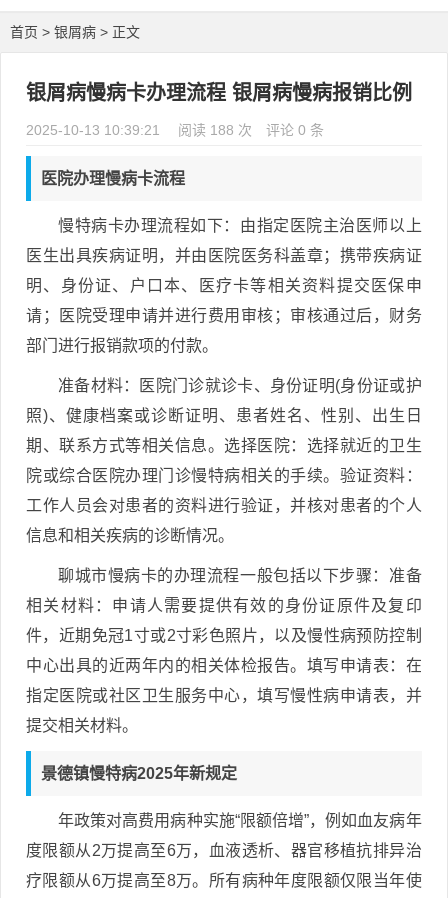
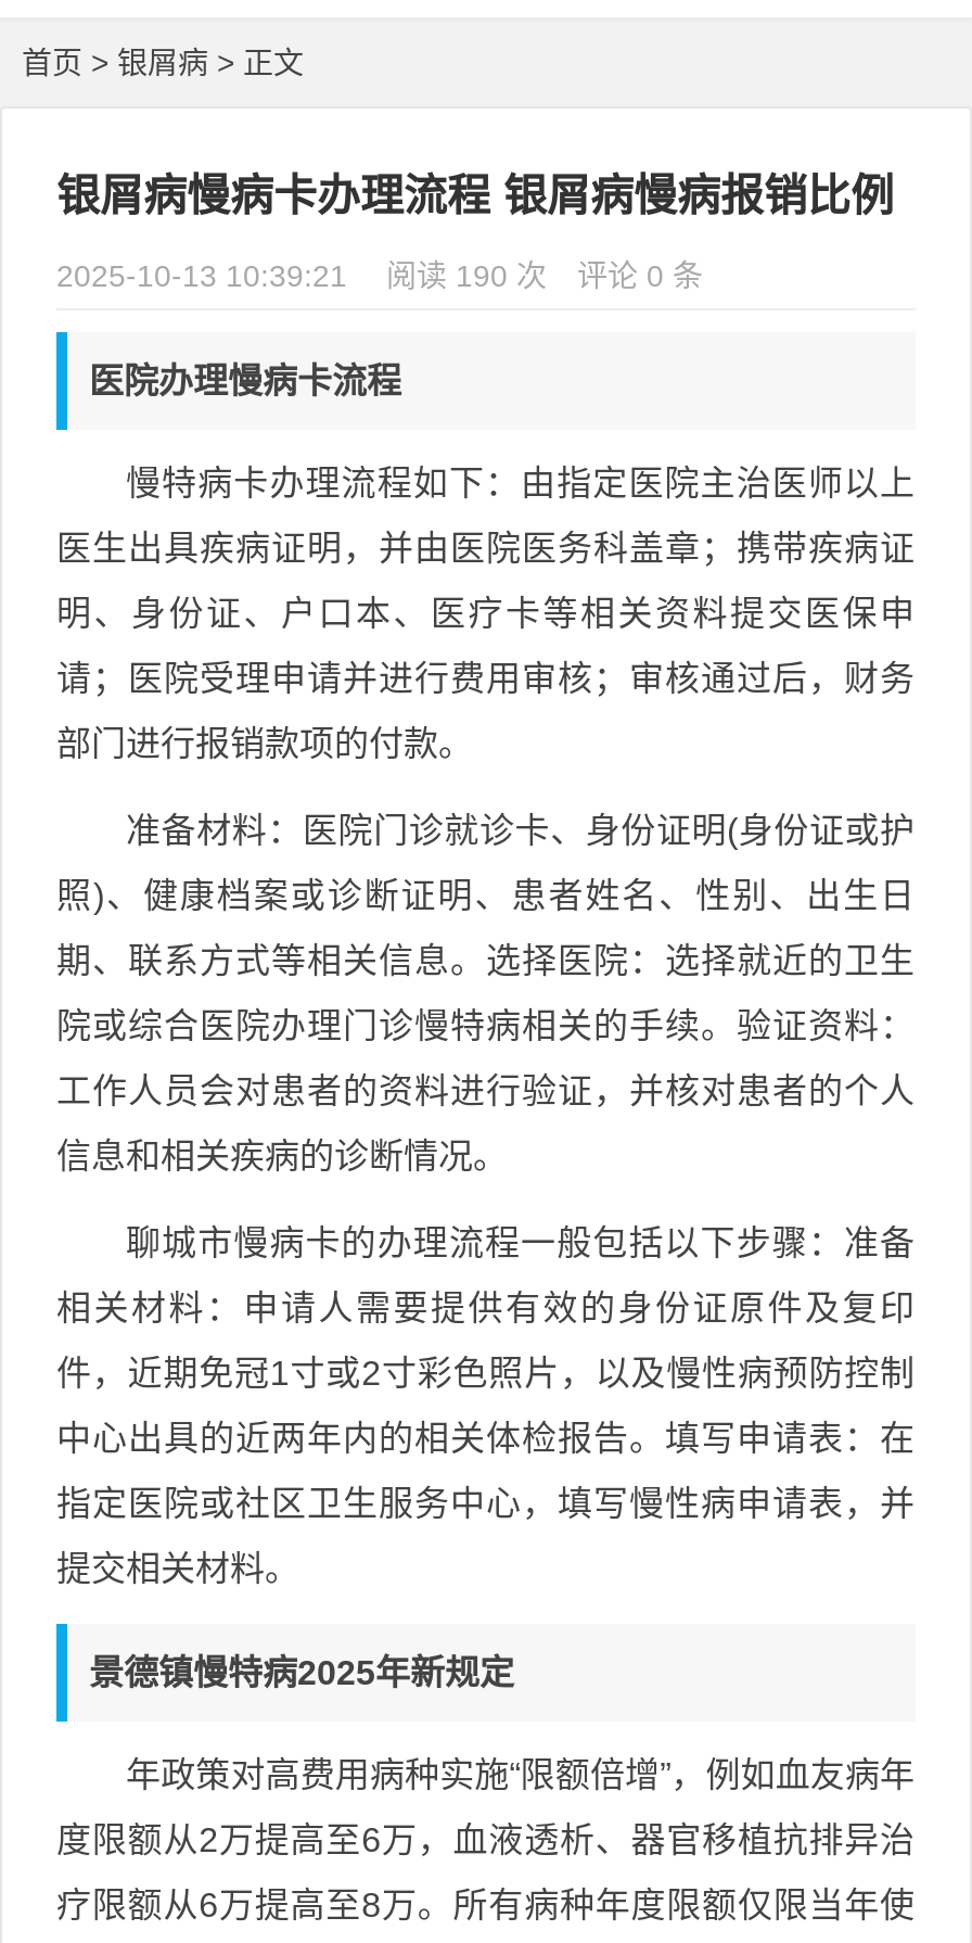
[26,122,324,138] 2025-10-13 10:39:21 阅读 188 次 评论 0 条 -> [56,258,703,293] 2025-10-13 10:39:21 阅读 190 次 评论 0 条

